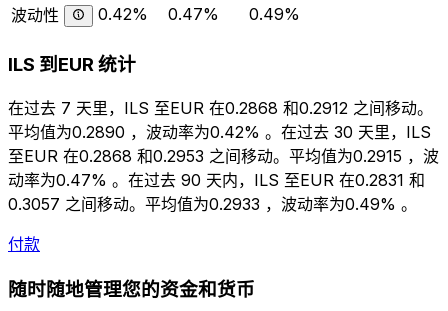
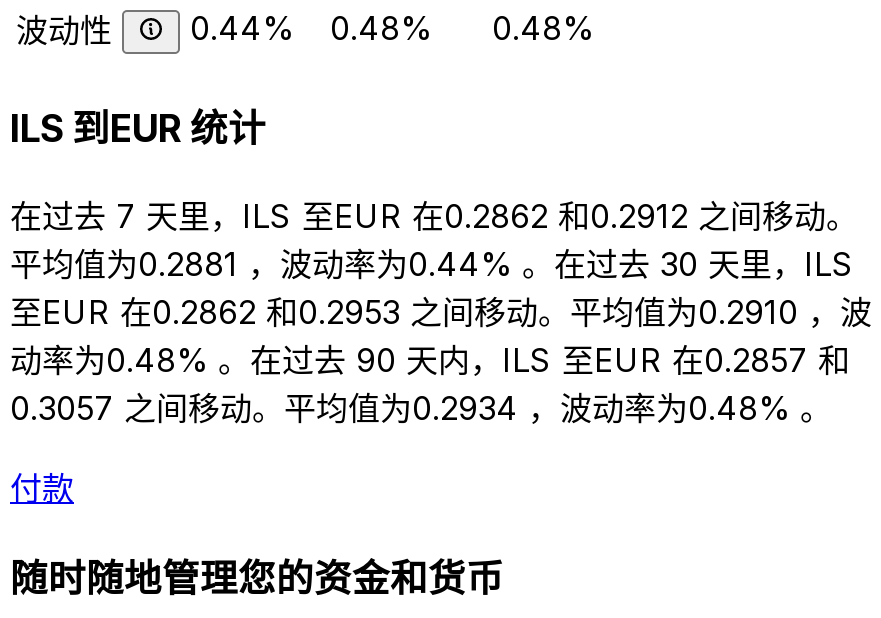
[98,4,148,24] 0.42% -> [190,9,294,49] 0.44%
[168,4,219,24] 0.47% -> [330,9,432,49] 0.48%
[249,4,300,24] 0.49% -> [492,9,594,49] 0.48%
[8,98,433,118] 在过去 7 天里，ILS 至EUR 在0.2868 和0.2912 之间移动。 -> [10,196,858,236] 在过去 7 天里，ILS 至EUR 在0.2862 和0.2912 之间移动。
[8,122,431,142] 平均值为0.2890 ，波动率为0.42% 。在过去 30 天里，ILS -> [10,244,854,284] 平均值为0.2881 ，波动率为0.44% 。在过去 30 天里，ILS
[8,146,439,166] 至EUR 在0.2868 和0.2953 之间移动。平均值为0.2915 ，波 -> [10,292,872,332] 至EUR 在0.2862 和0.2953 之间移动。平均值为0.2910 ，波
[8,170,425,190] 动率为0.47% 。在过去 90 天内，ILS 至EUR 在0.2831 和 -> [10,340,850,380] 动率为0.48% 。在过去 90 天内，ILS 至EUR 在0.2857 和
[8,194,417,214] 0.3057 之间移动。平均值为0.2933 ，波动率为0.49% 。 -> [10,388,832,428] 0.3057 之间移动。平均值为0.2934 ，波动率为0.48% 。

